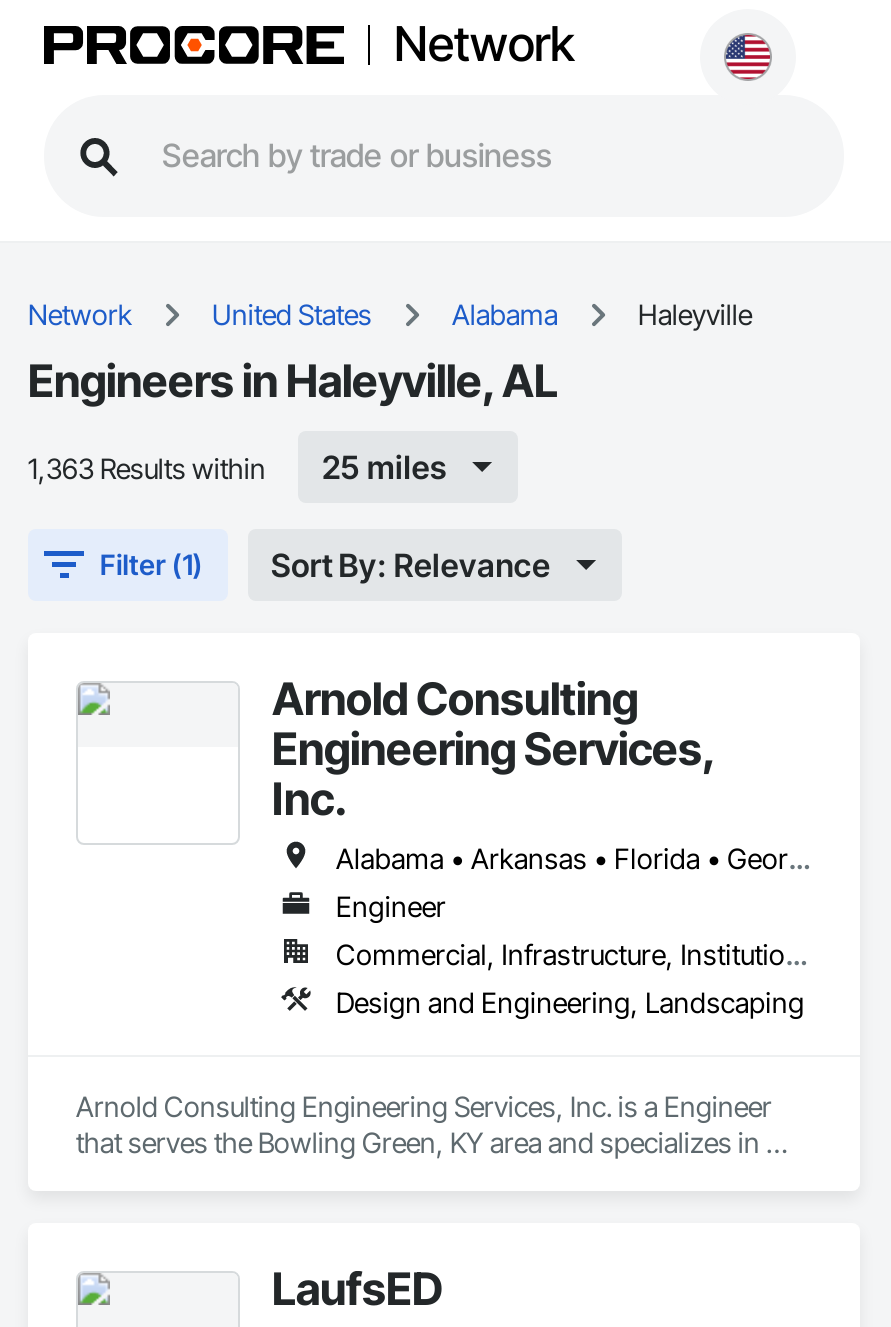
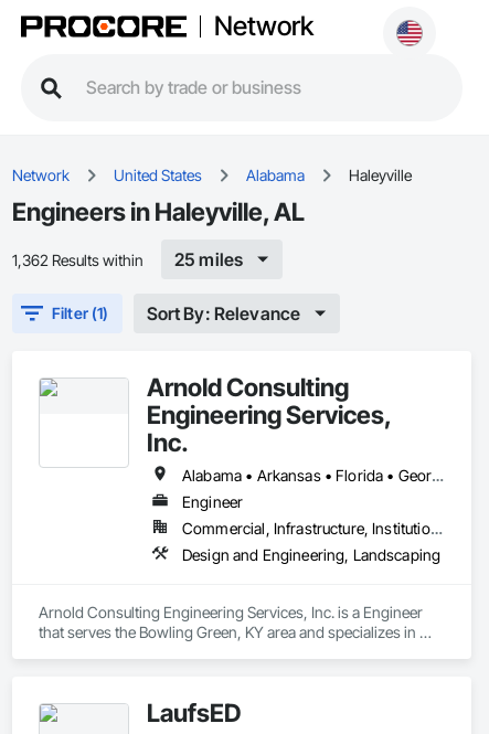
[28,450,266,484] 1,363 Results within -> [12,250,143,269] 1,362 Results within

